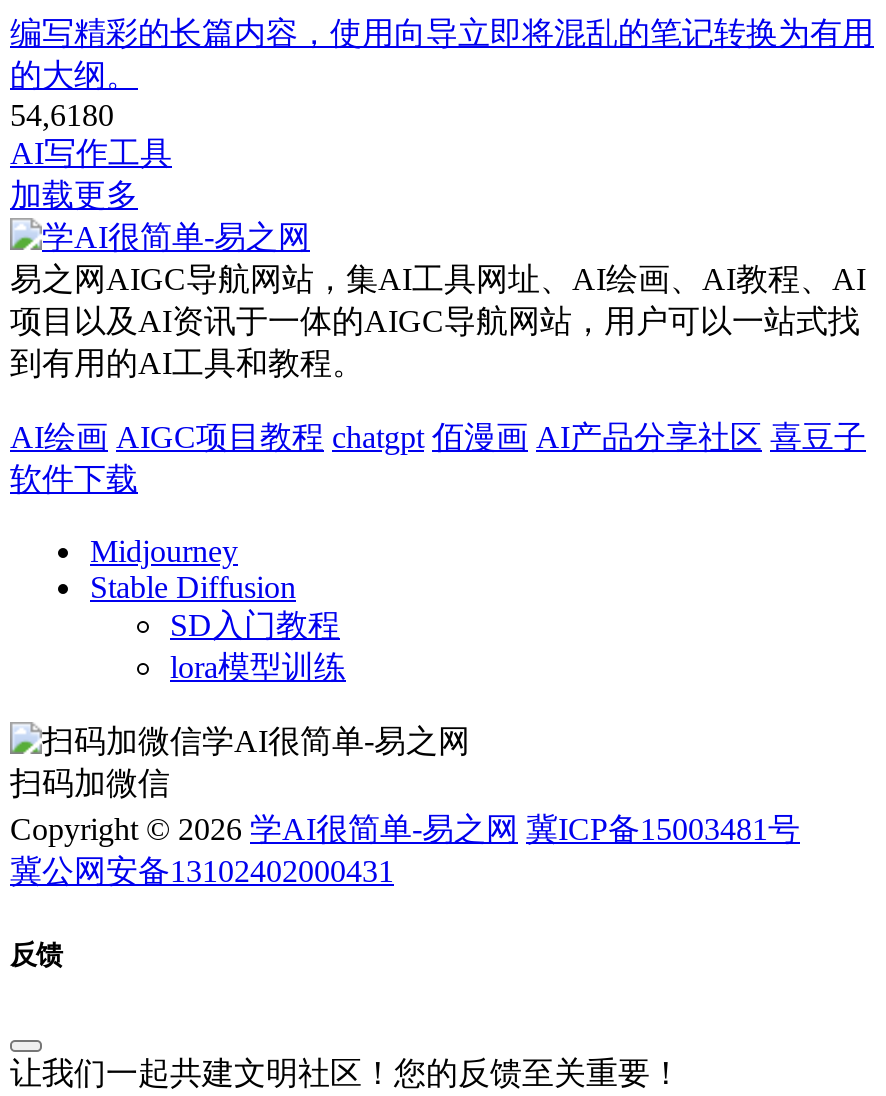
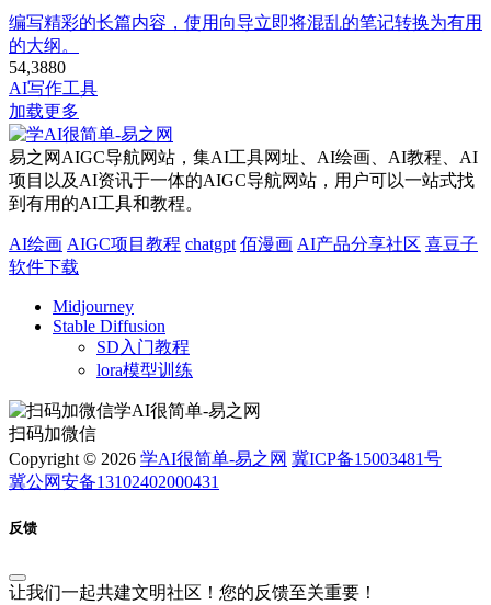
[10,98,114,132] 54,6180 -> [9,58,66,77] 54,3880

